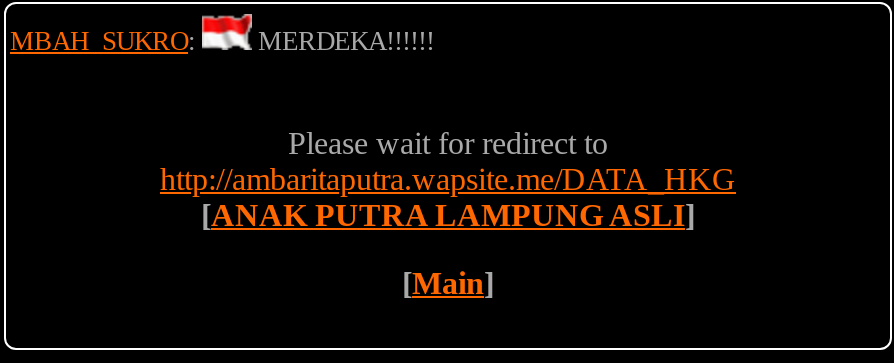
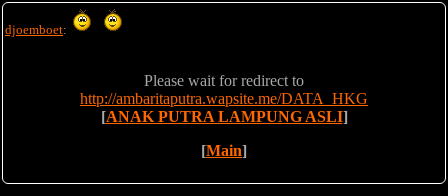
[10,26,434,56] MBAH_SUKRO: | MERDEKA!!!!!! -> [5,22,70,37] djoemboet:

